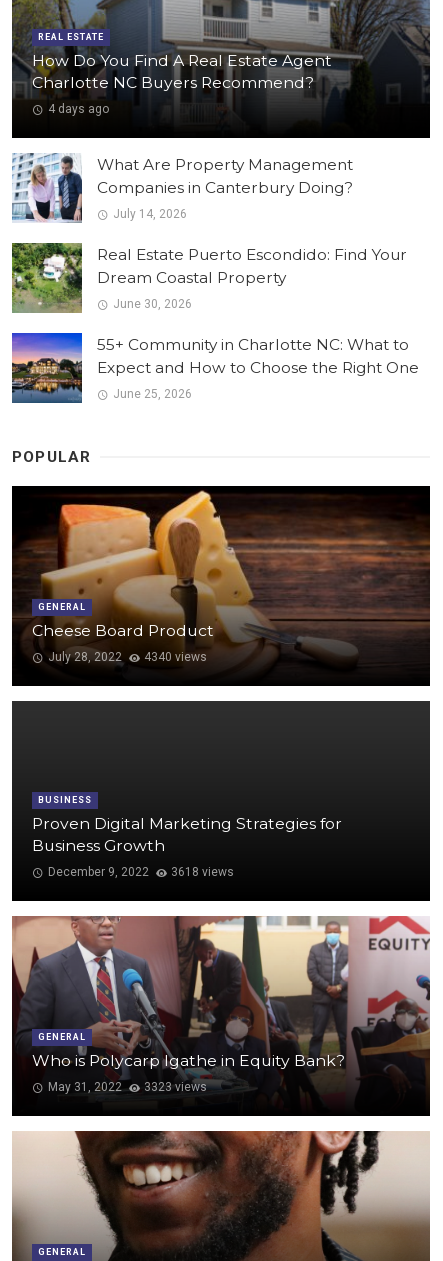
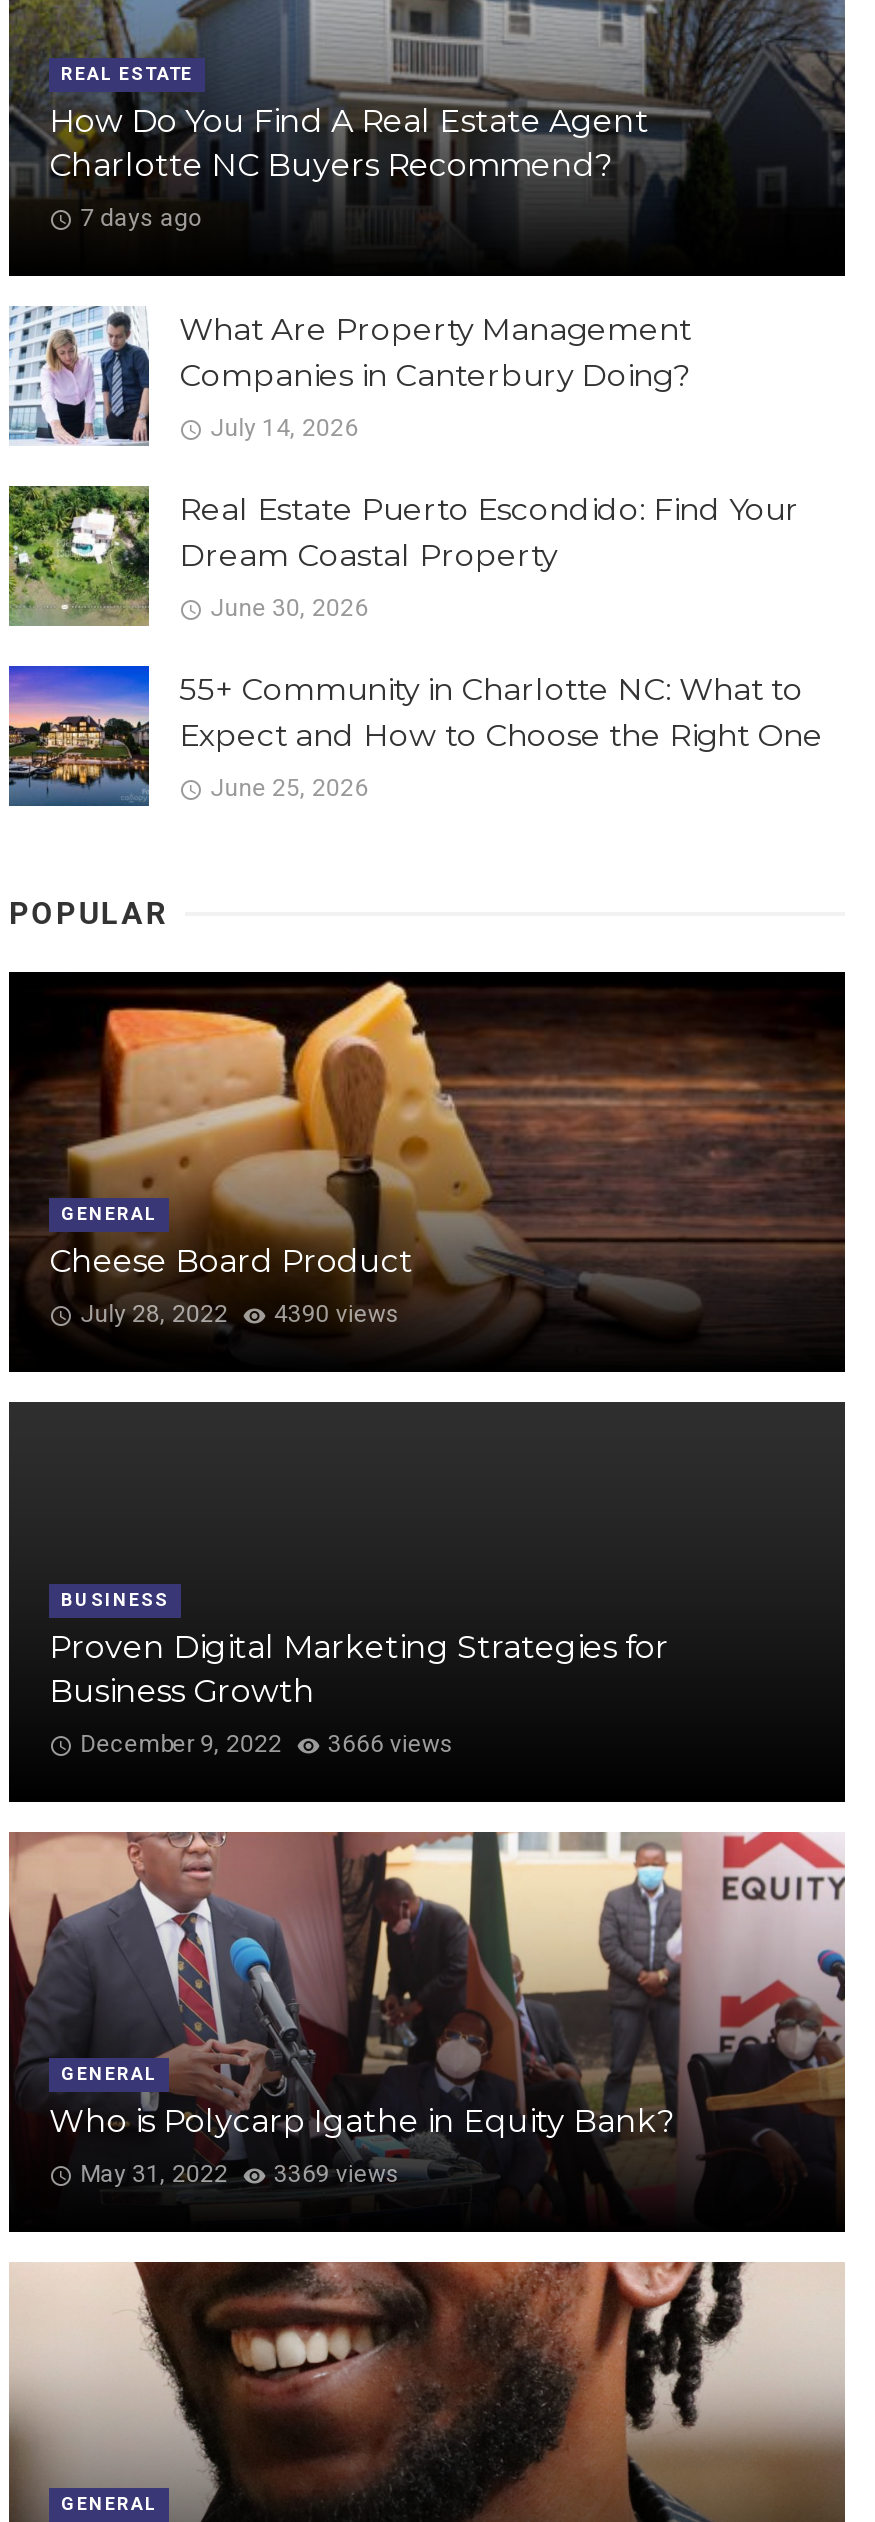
[48,102,109,116] 4 days ago -> [80,204,202,232] 7 days ago
[48,650,207,664] July 28, 2022 4340 views -> [80,1300,400,1328] July 28, 2022 4390 views
[48,865,234,879] December 9, 2022 3618 views -> [80,1730,454,1758] December 9, 2022 3666 views
[48,1080,207,1094] May 31, 2022 3323 views -> [80,2160,400,2188] May 31, 2022 3369 views

